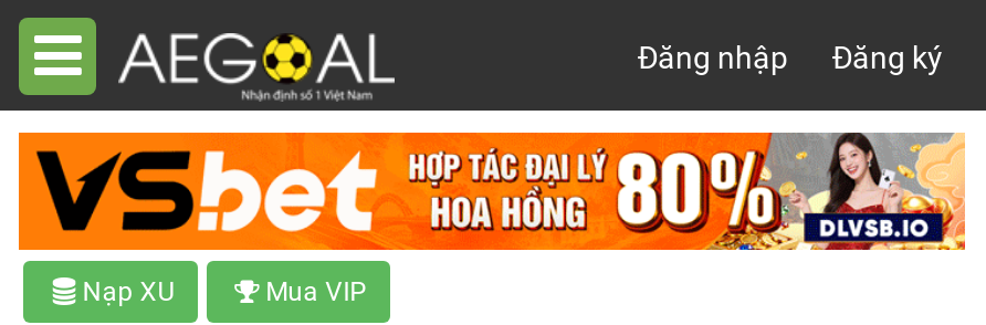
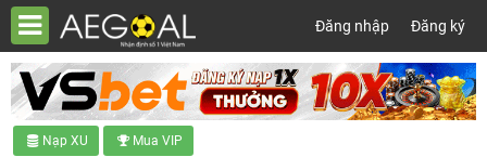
[17,130,967,252] [image] -> [11,62,477,121] [image]

